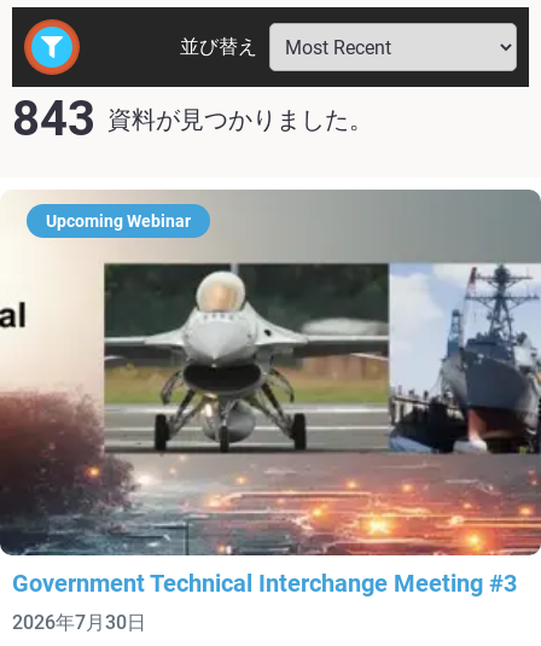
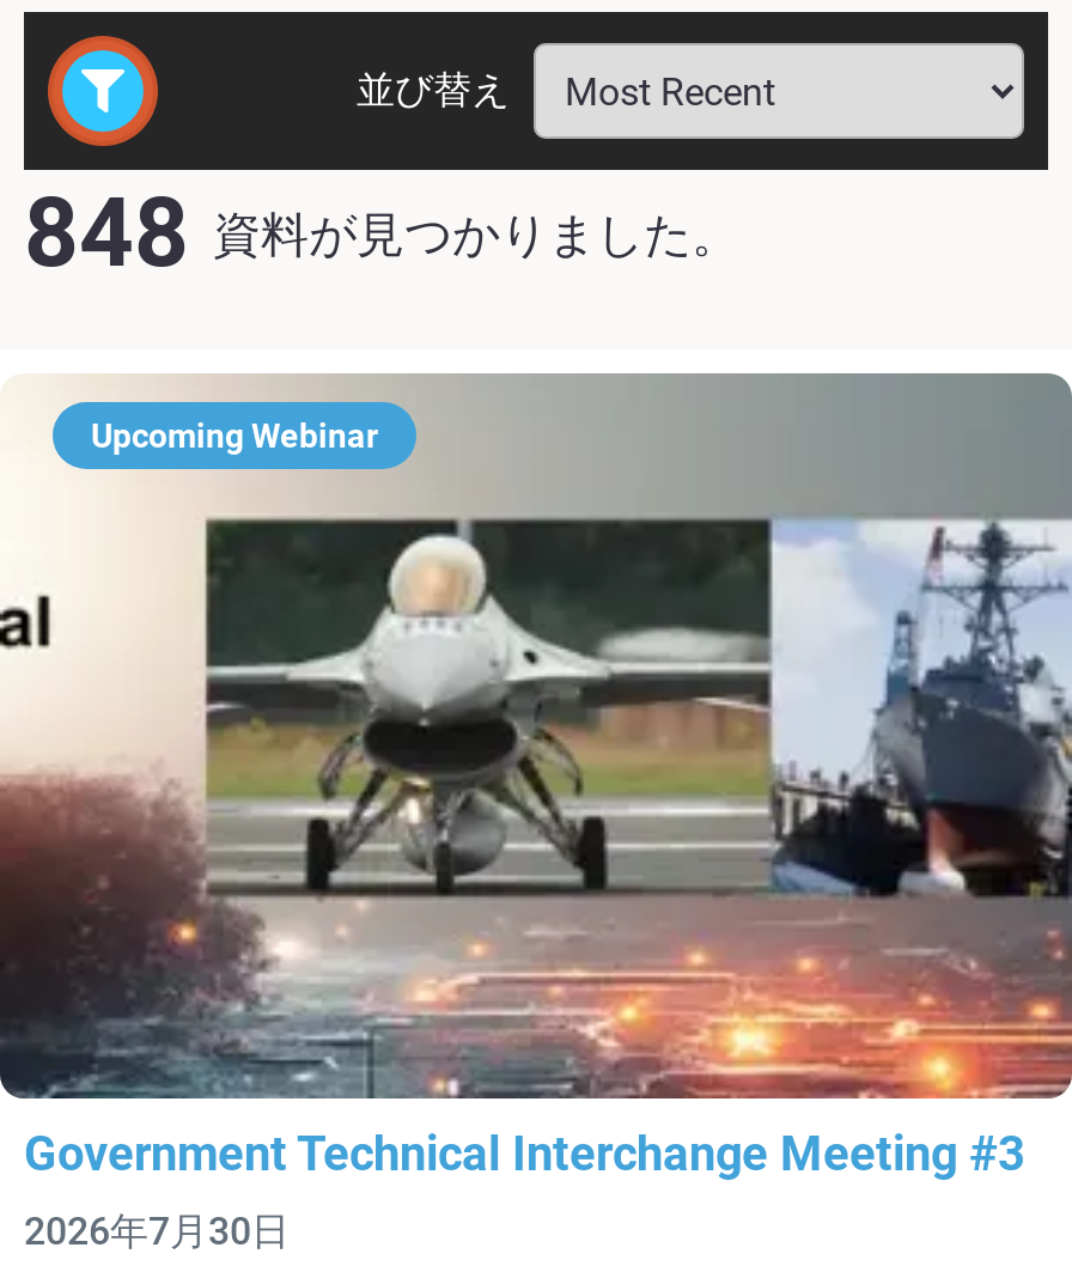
[12,91,373,147] 843 資料が見つかりました。 -> [24,177,739,290] 848 資料が見つかりました。

